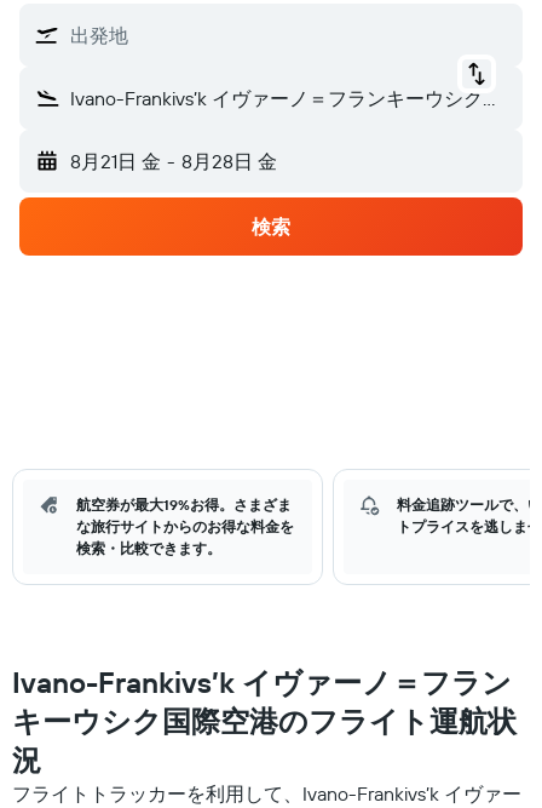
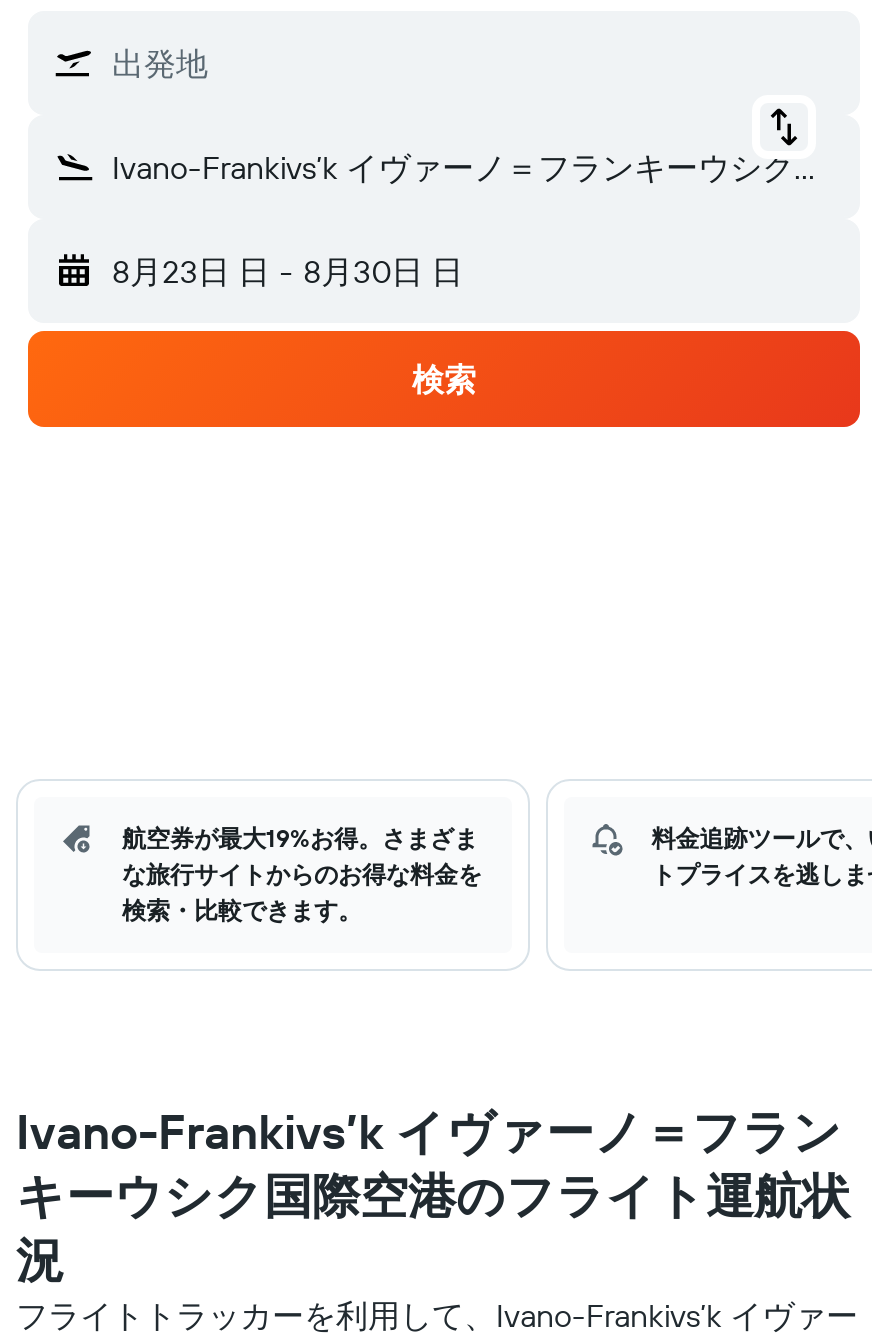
[70,149,277,173] 8月21日 金 - 8月28日 金 -> [112,251,463,291] 8月23日 日 - 8月30日 日

